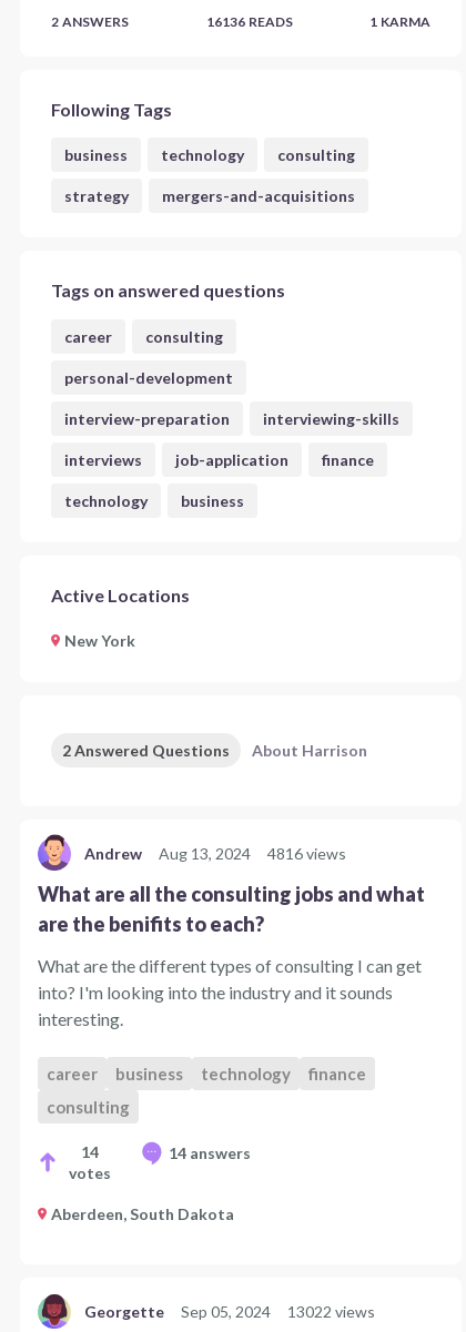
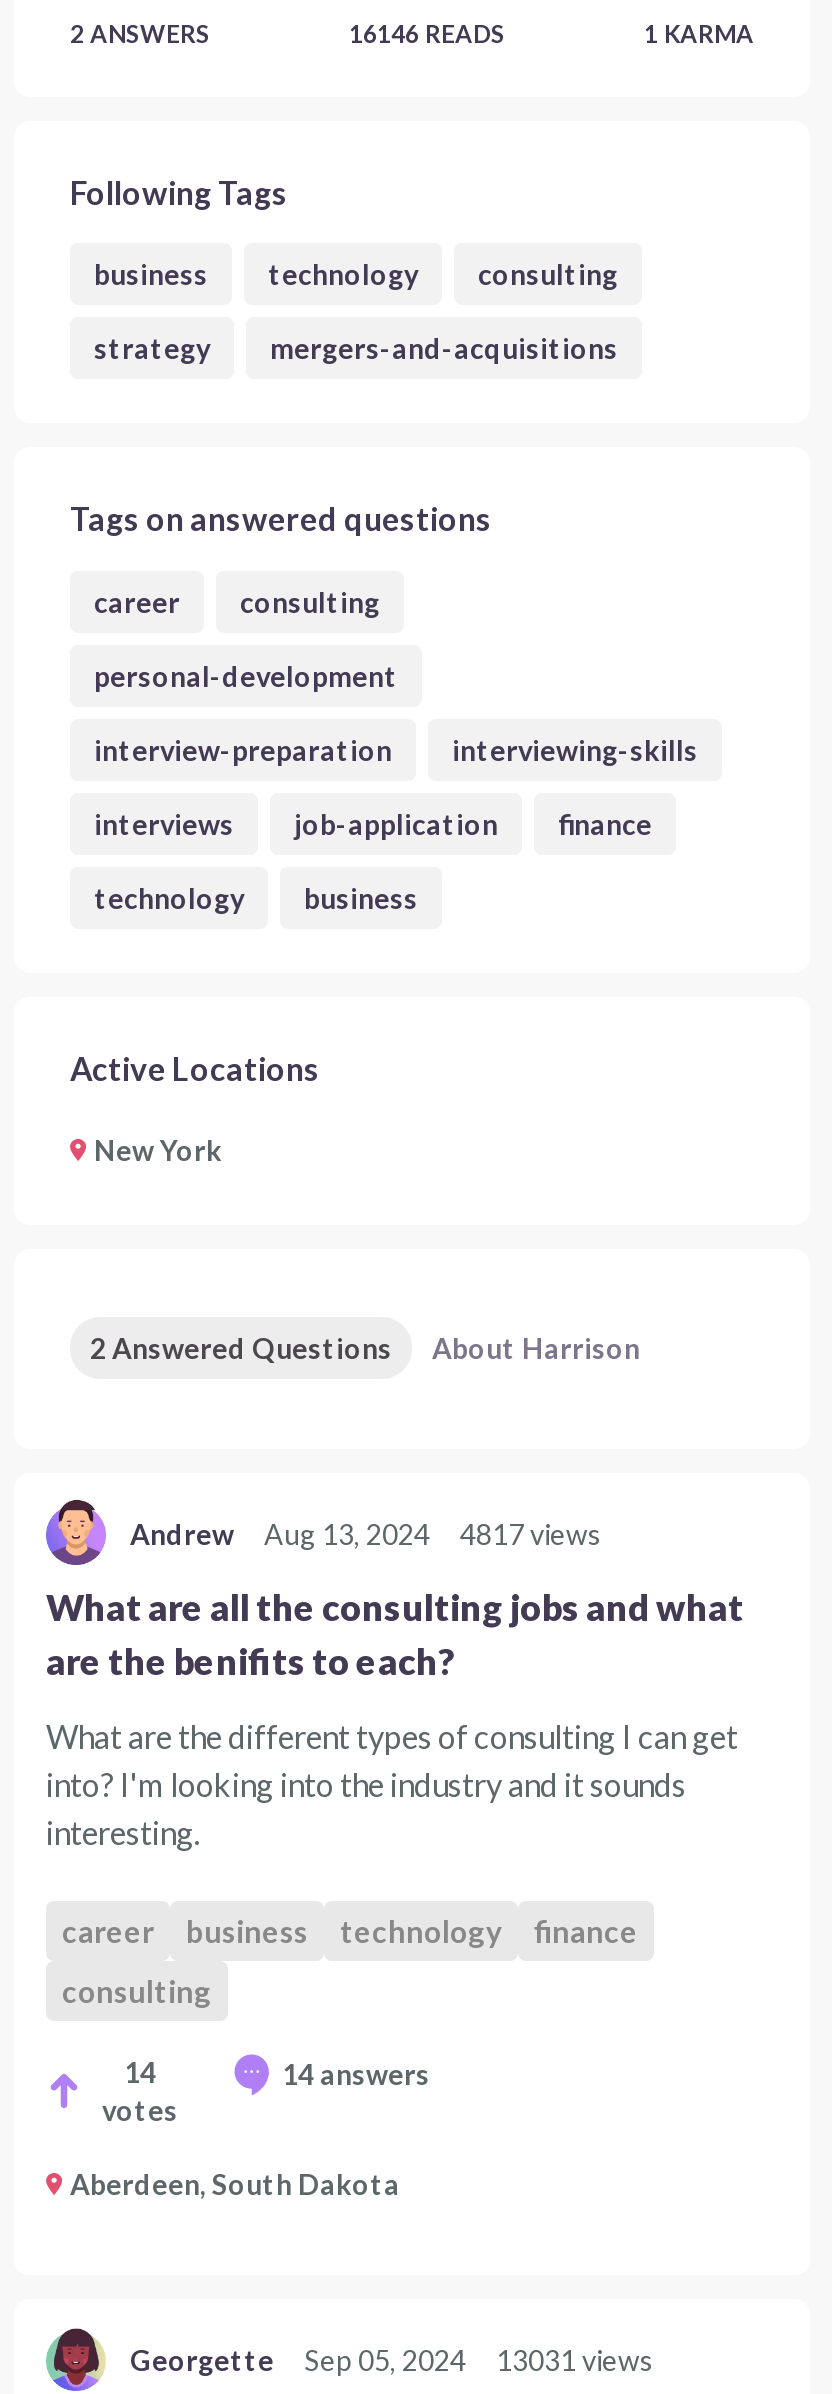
[206,13,292,30] 16136 READS -> [349,19,505,49] 16146 READS
[84,844,346,863] Andrew Aug 13, 2024 4816 views -> [130,1518,602,1552] Andrew Aug 13, 2024 4817 views
[84,1302,375,1321] Georgette Sep 05, 2024 13022 views -> [130,2344,654,2378] Georgette Sep 05, 2024 13031 views

